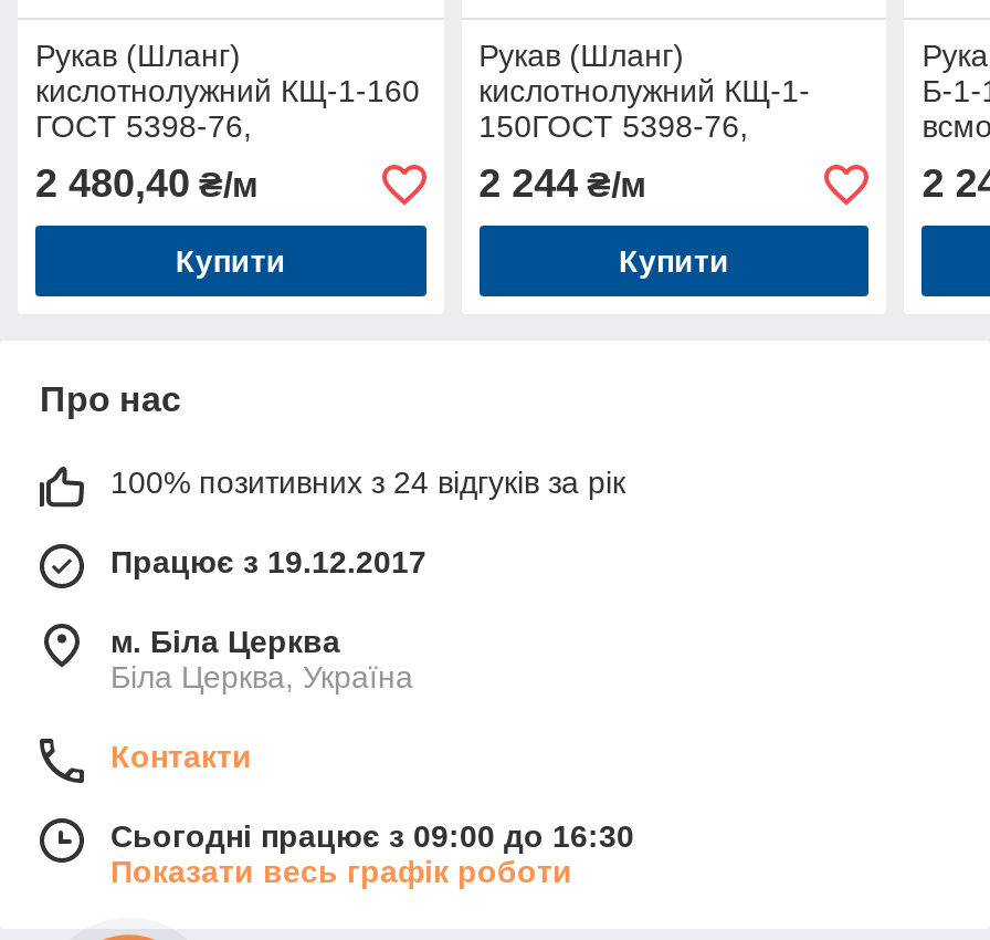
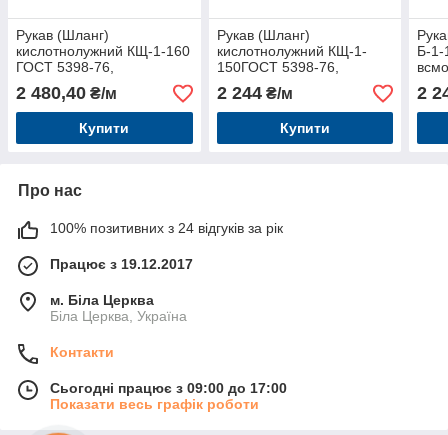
[110,819,634,855] Сьогодні працює з 09:00 до 16:30 -> [50,380,287,396] Сьогодні працює з 09:00 до 17:00

